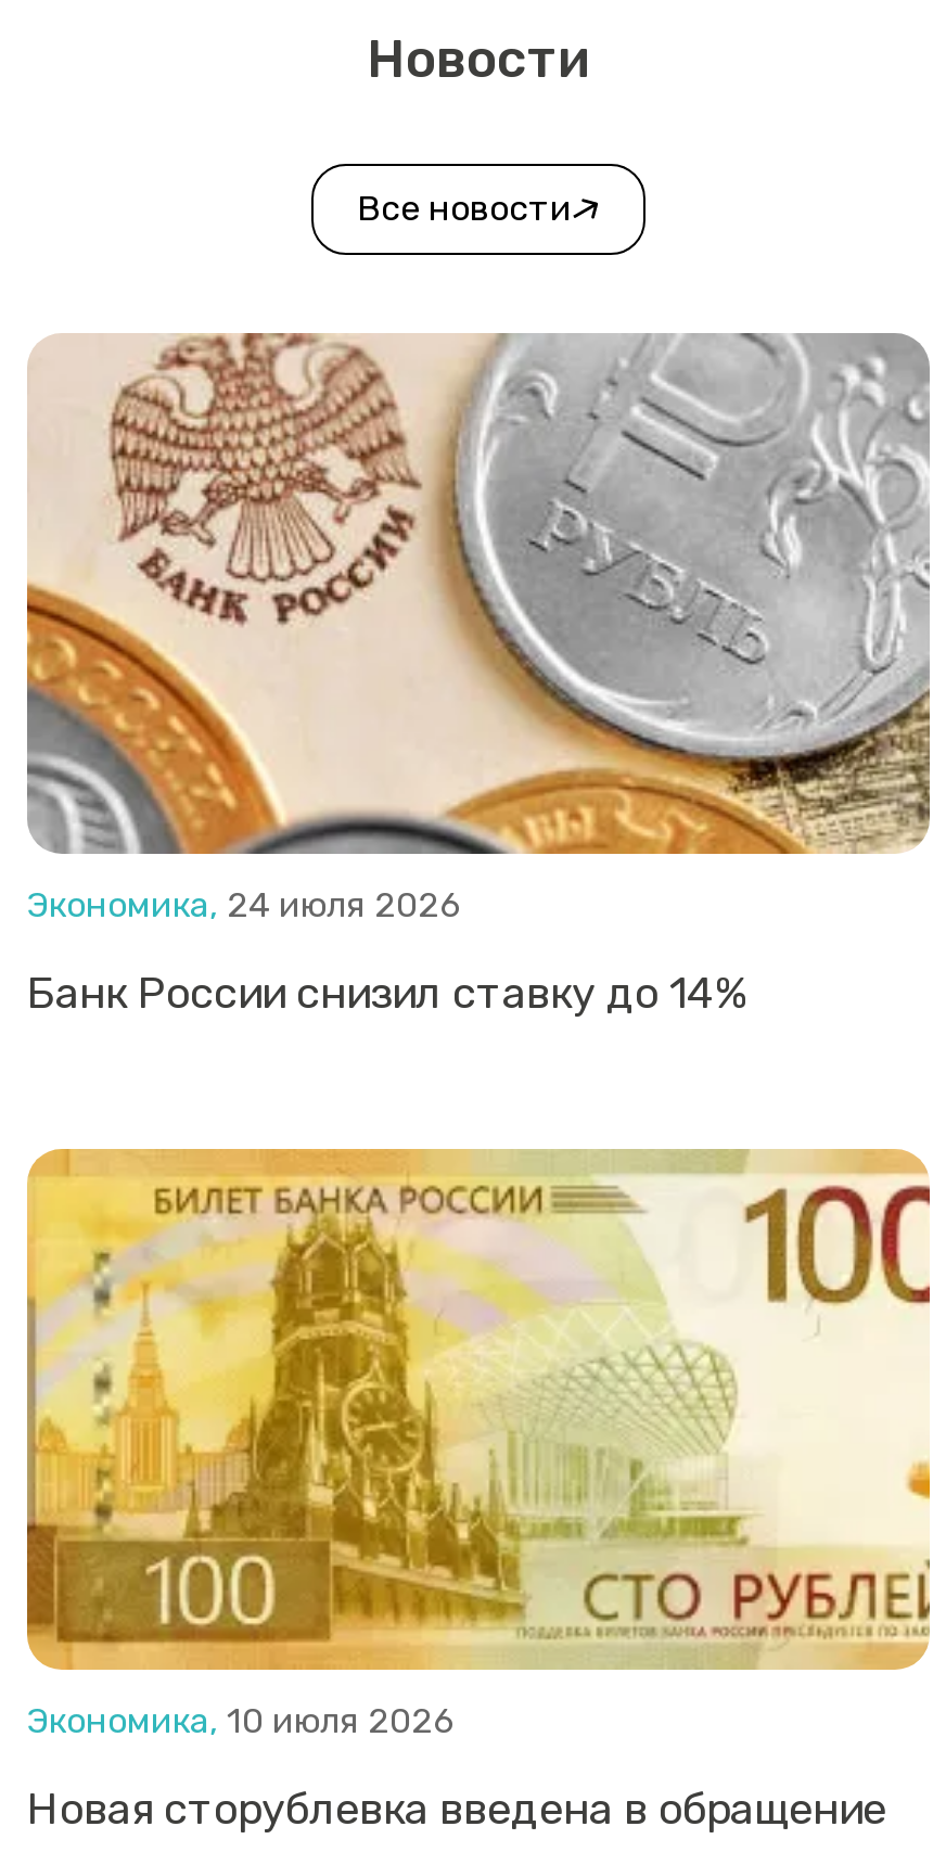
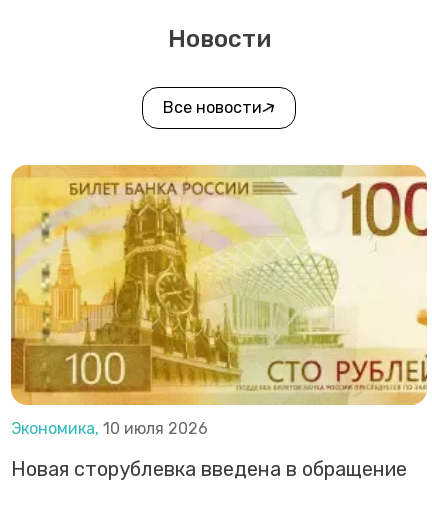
[25,333,932,1019] [image] | Экономика, 24 июля 2026 | Банк России снизил ставку до 14% -> none

